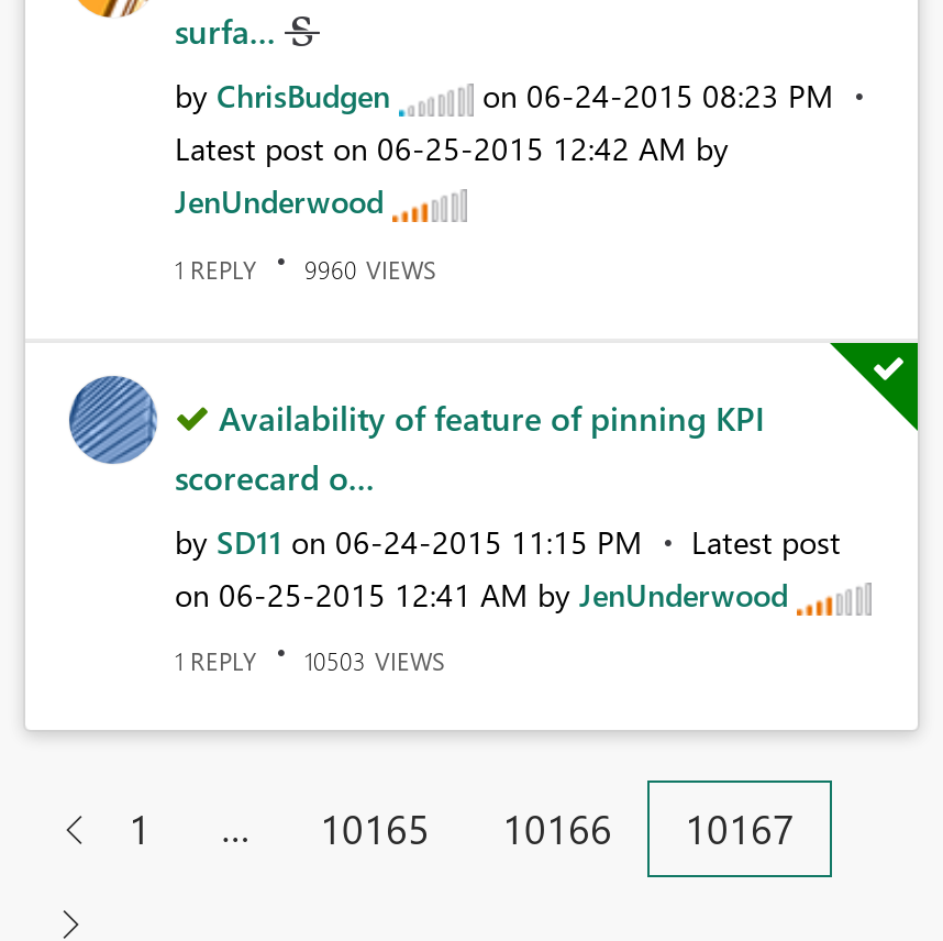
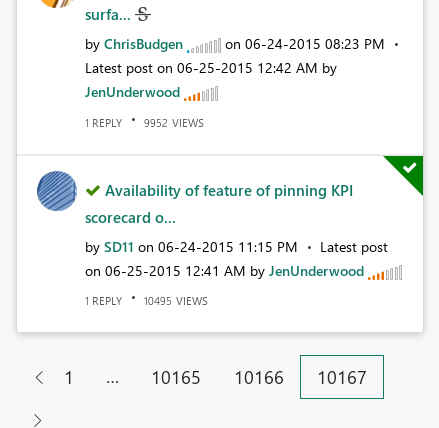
[175,253,436,286] 1 REPLY 9960 VIEWS -> [85,115,204,130] 1 REPLY 9952 VIEWS
[175,645,445,678] 1 REPLY 10503 VIEWS -> [85,293,208,308] 1 REPLY 10495 VIEWS

